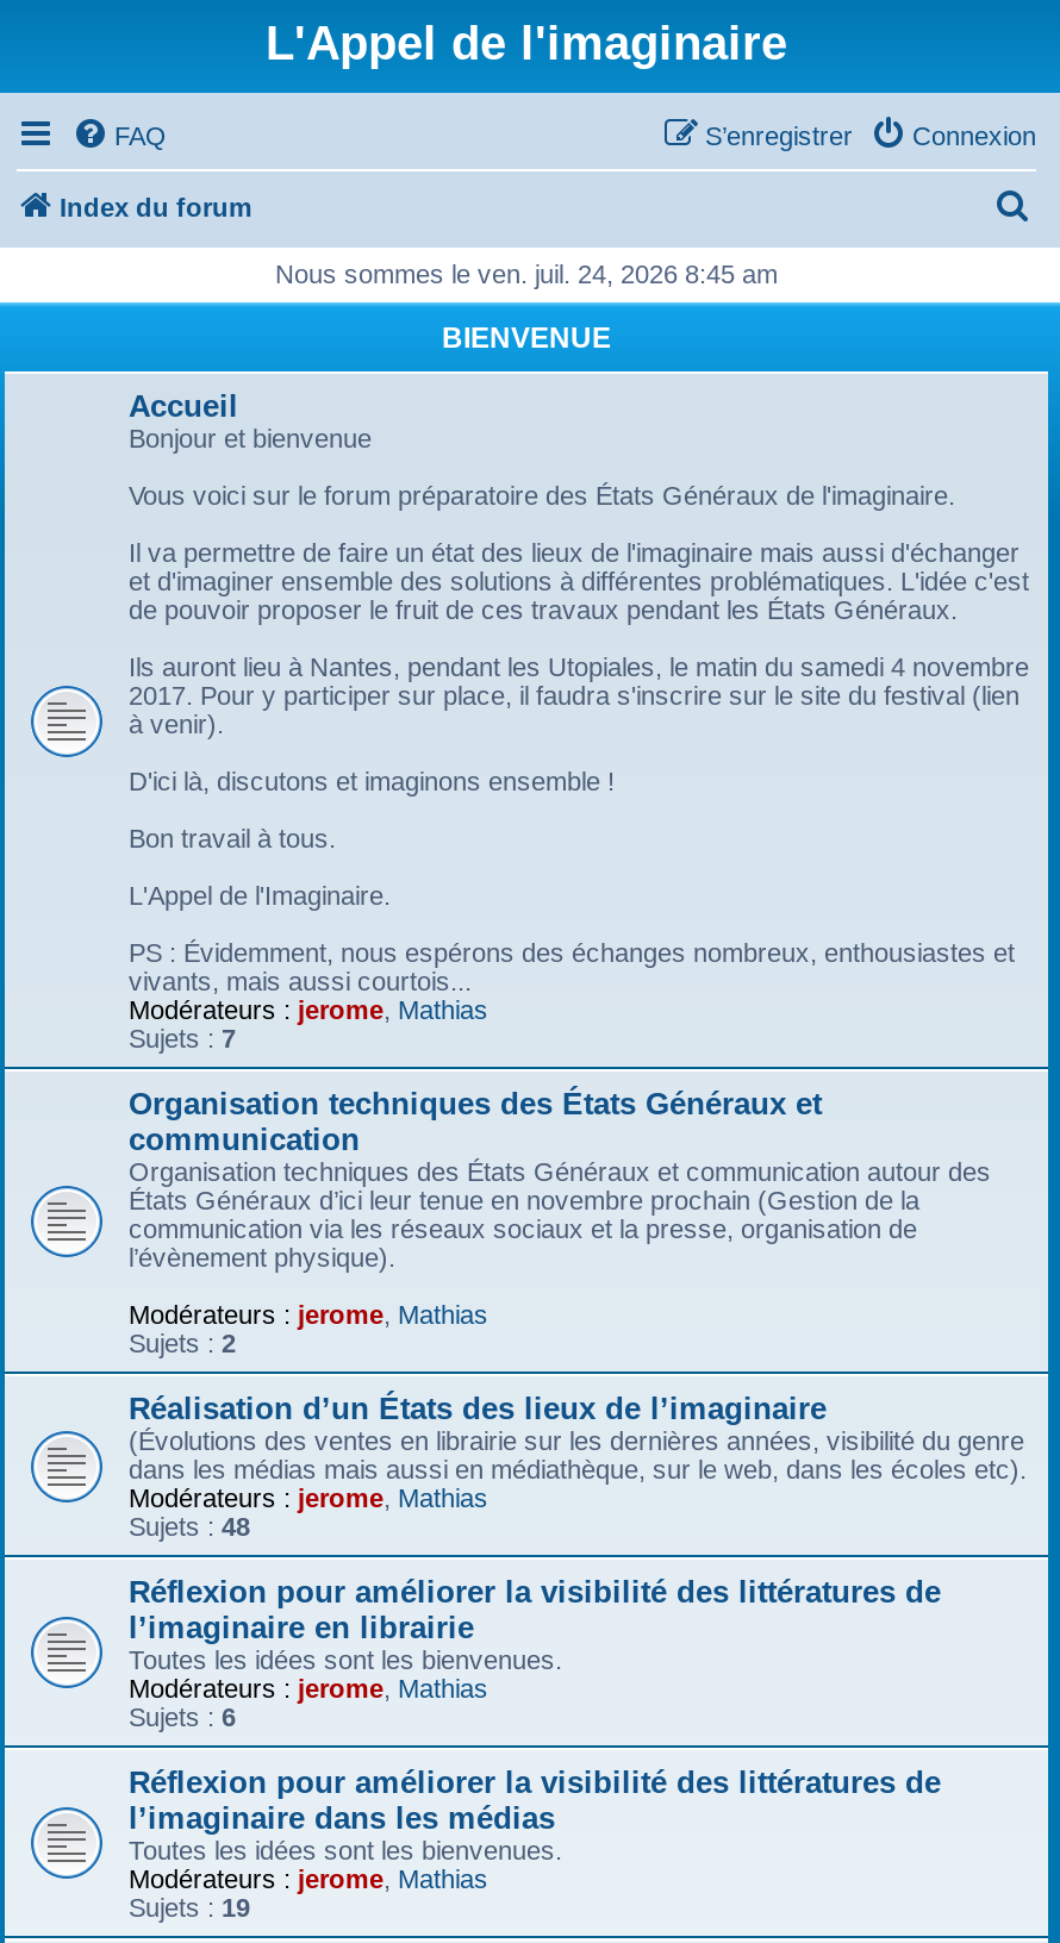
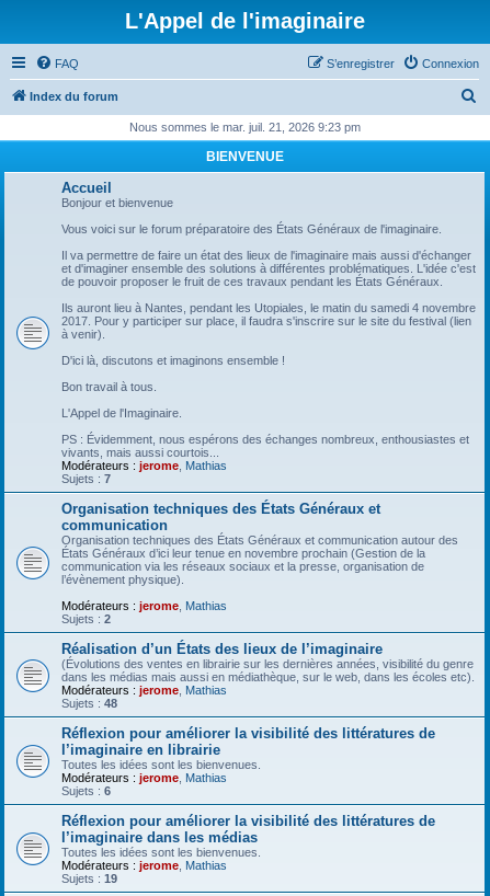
[275,260,778,288] Nous sommes le ven. juil. 24, 2026 8:45 am -> [129,120,360,134] Nous sommes le mar. juil. 21, 2026 9:23 pm

